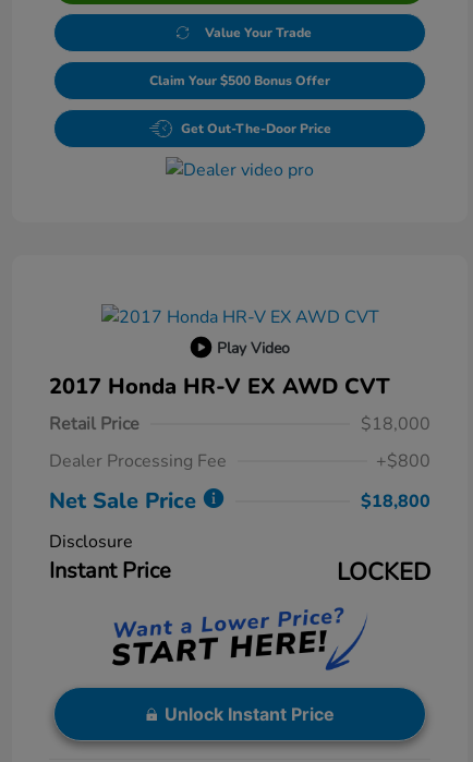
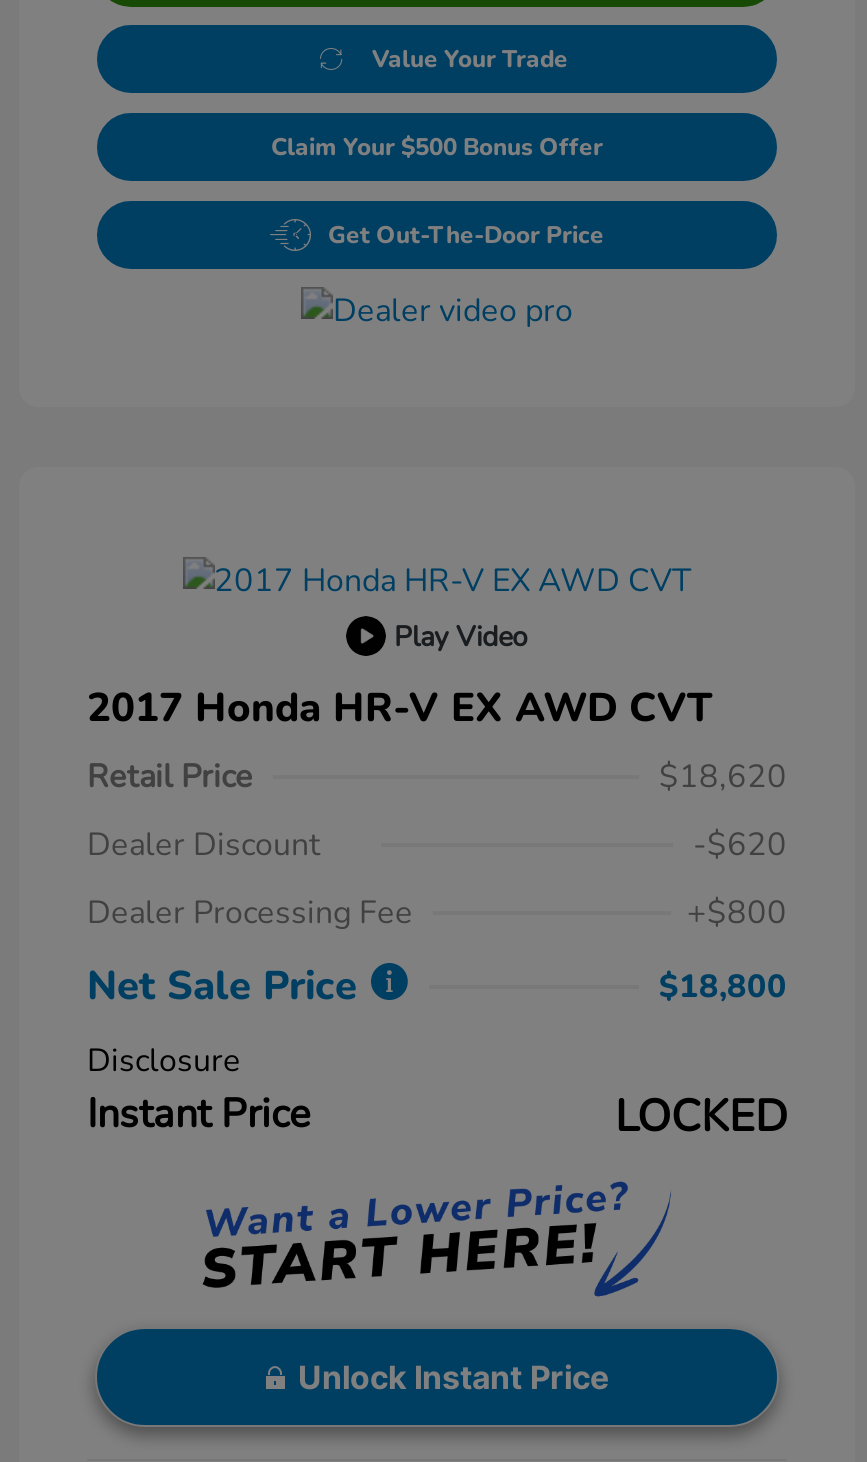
[361,412,430,436] $18,000 -> [87,756,787,868] $18,620 | Dealer Discount | -$620

